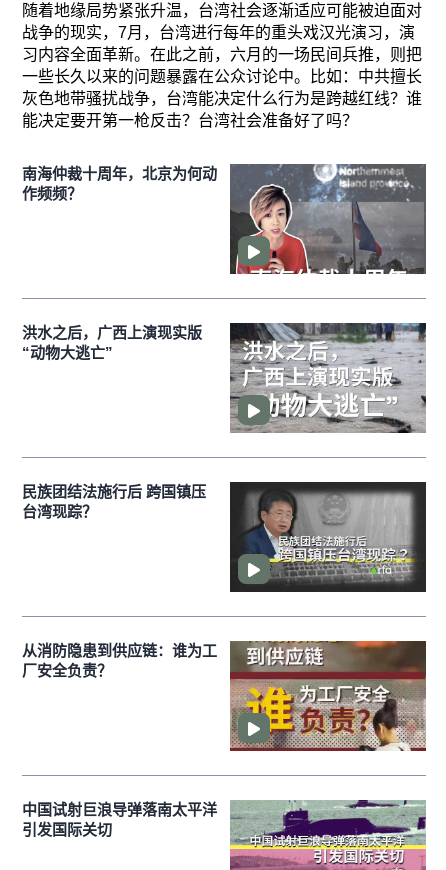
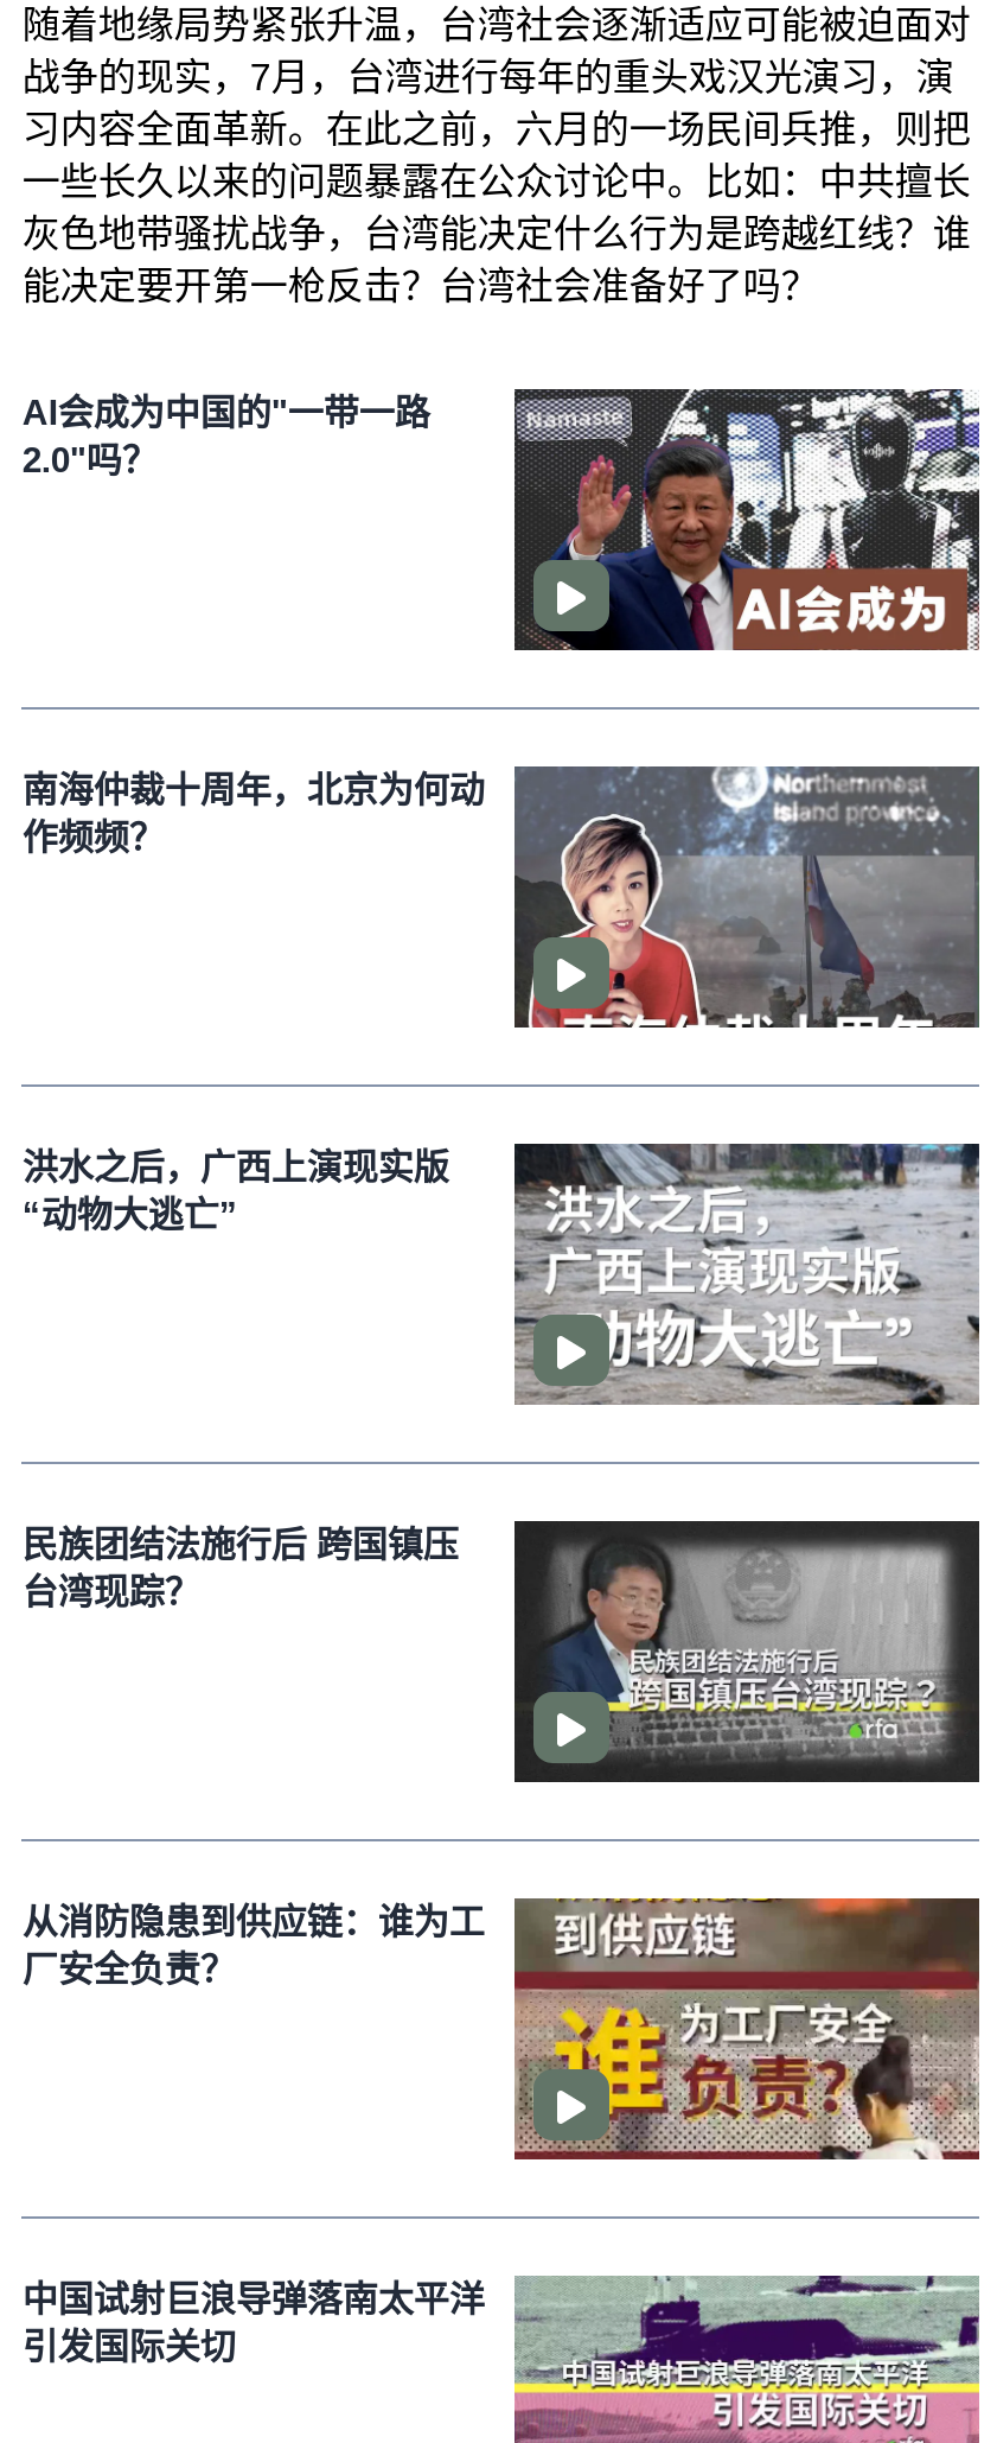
none -> [22,389,982,653] [image] | AI会成为中国的"一带一路 | 2.0"吗？

